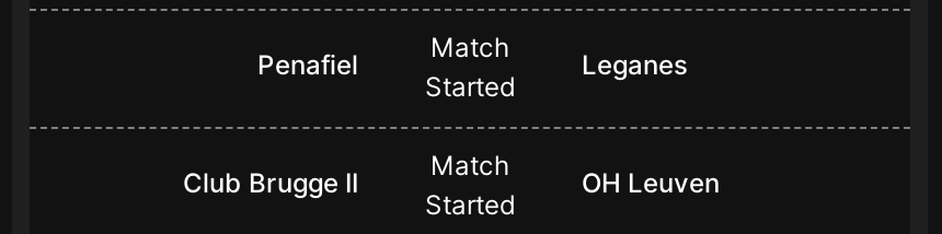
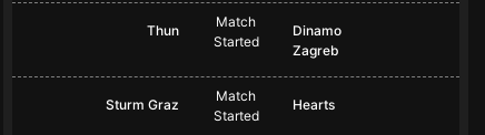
[257,48,358,80] Penafiel -> [147,22,179,39] Thun
[582,48,687,80] Leganes -> [293,22,342,58] Dinamo | Zagreb
[183,166,358,199] Club Brugge II -> [106,96,179,113] Sturm Graz
[582,166,720,199] OH Leuven -> [293,96,335,113] Hearts

